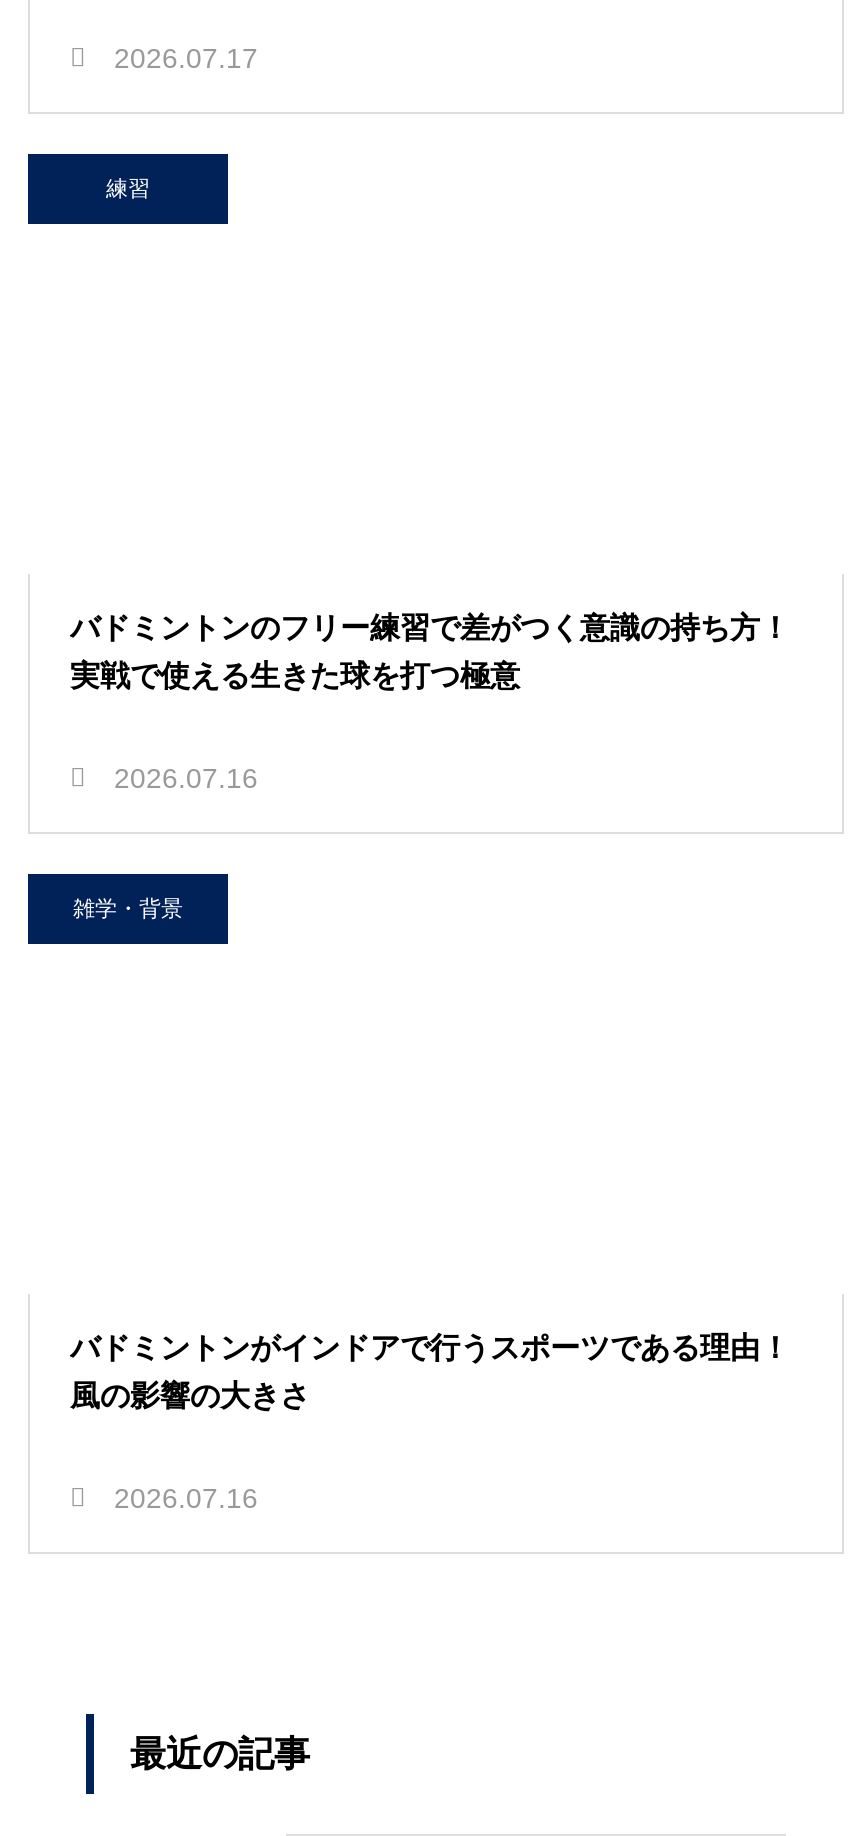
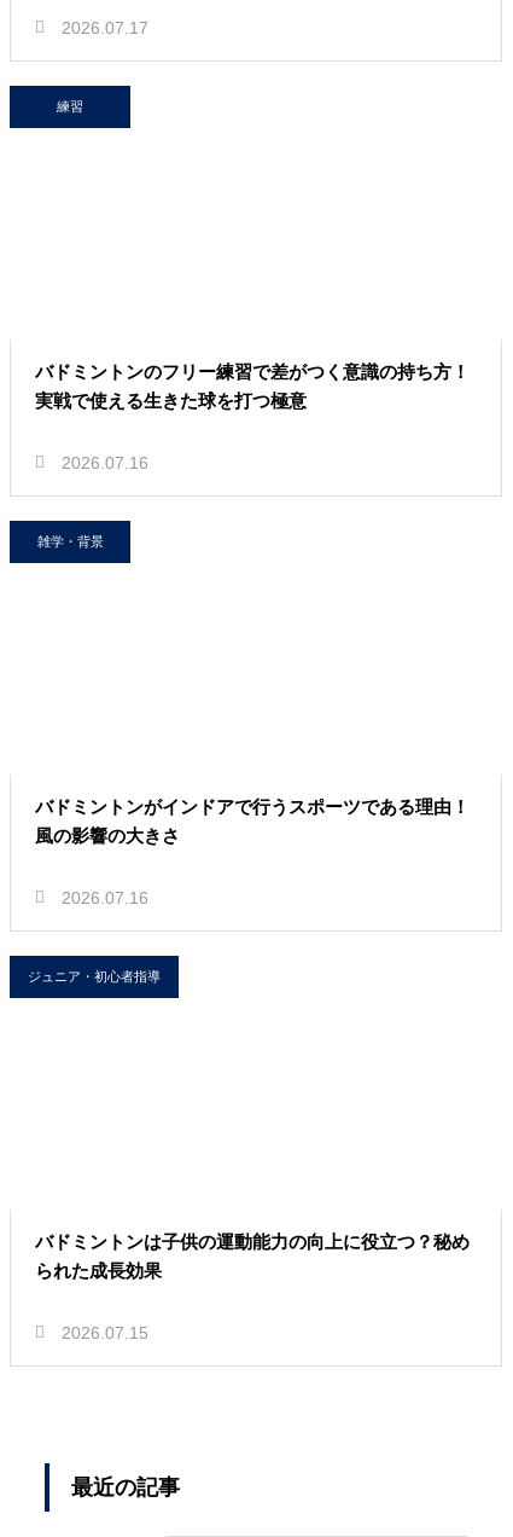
none -> [28,955,180,999] [image] | ジュニア・初心者指導
none -> [35,1231,470,1342] バドミントンは子供の運動能力の向上に役立つ？秘め | られた成長効果 | 2026.07.15

